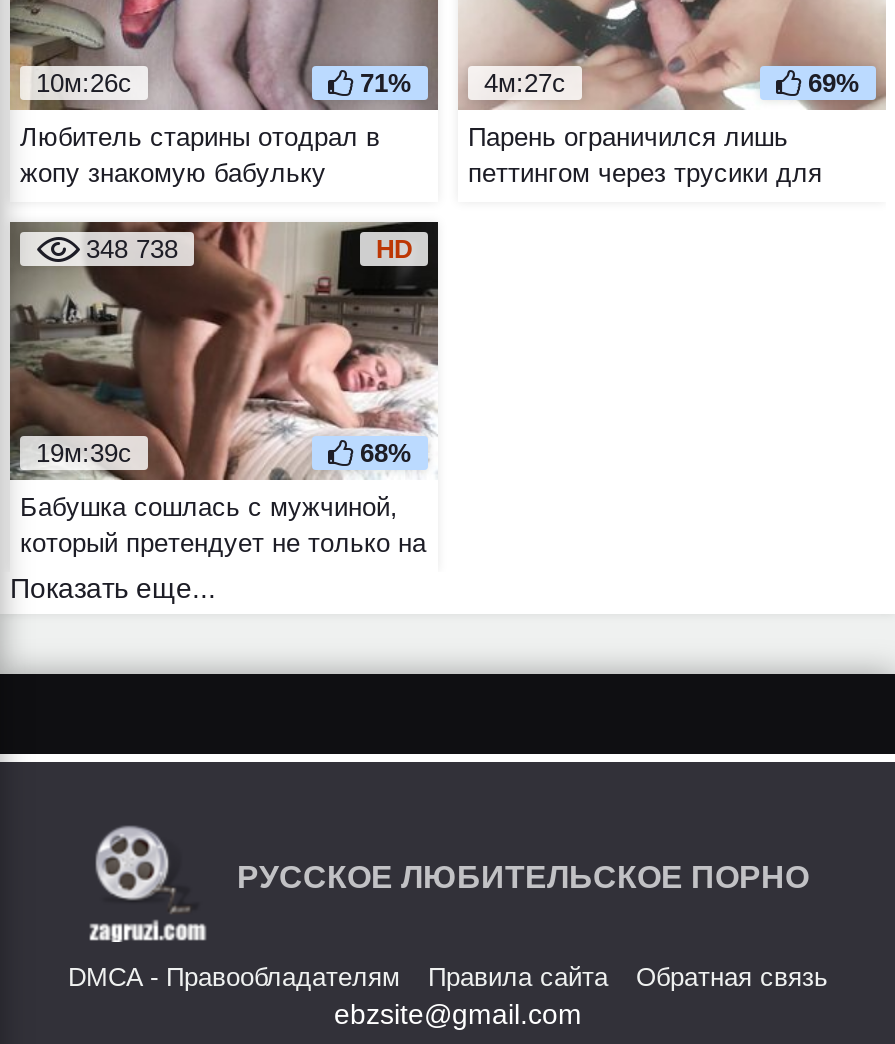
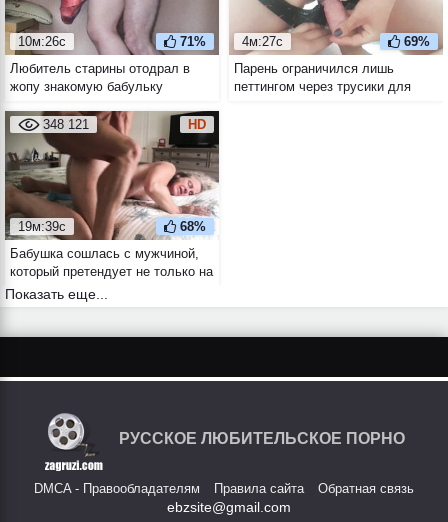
[86,235,178,265] 348 738 -> [43,117,89,132] 348 121

